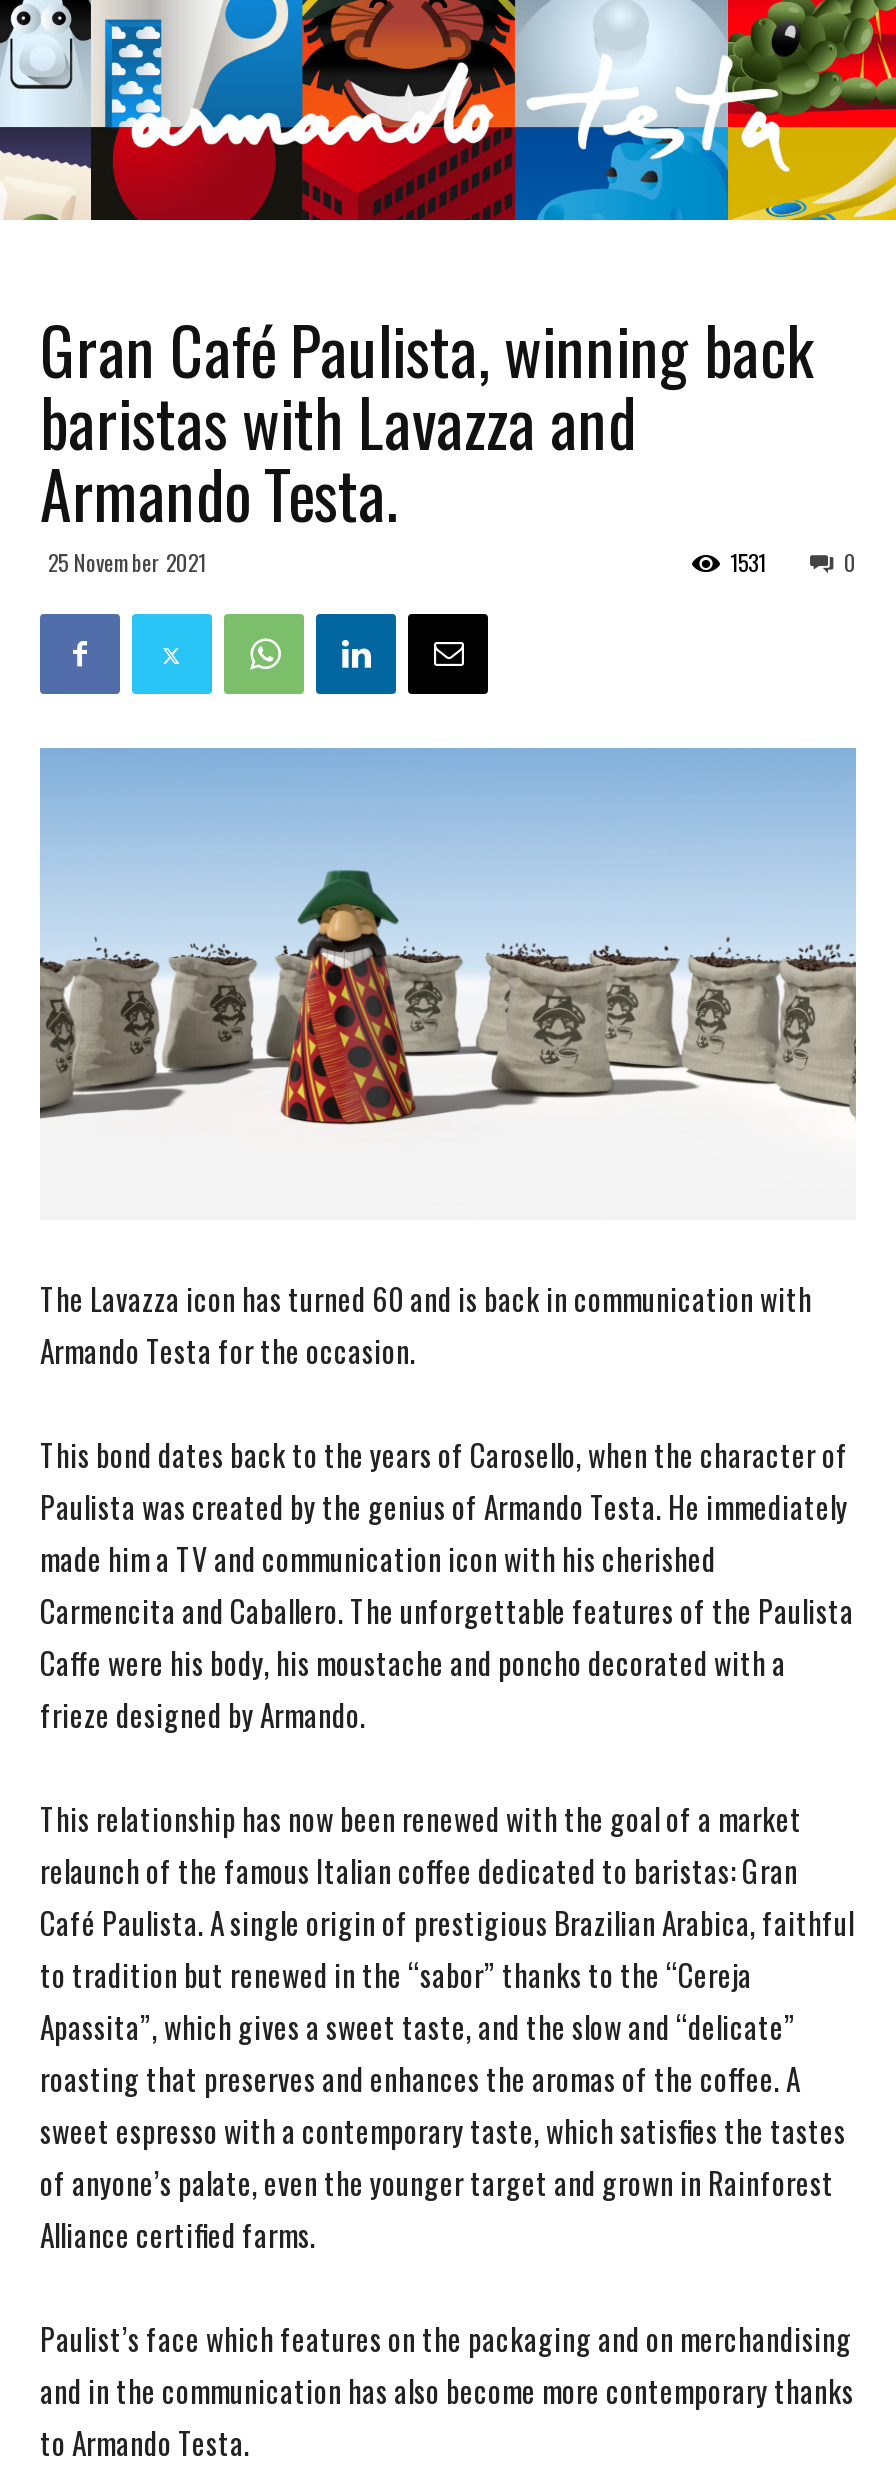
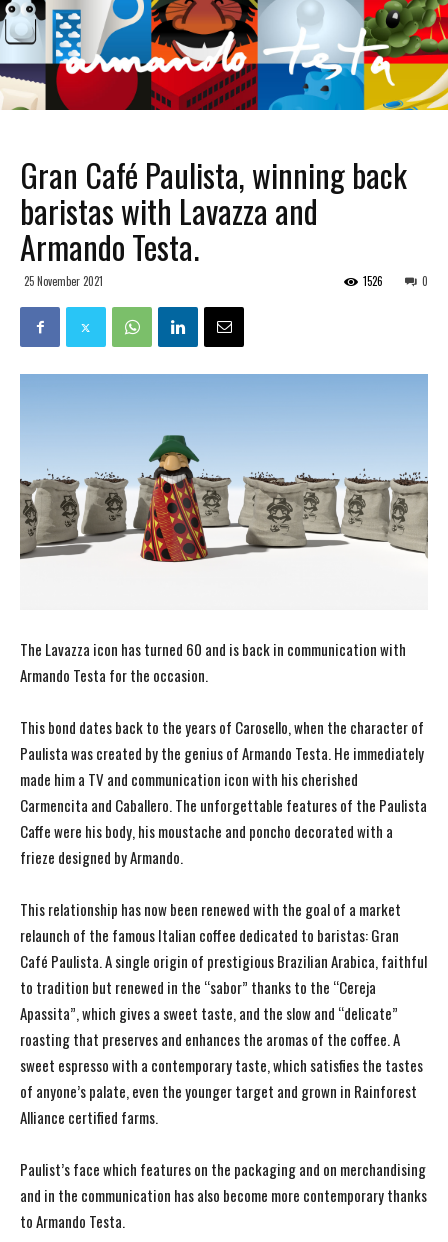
[730,546,766,578] 1531 -> [363,273,383,289] 1526

